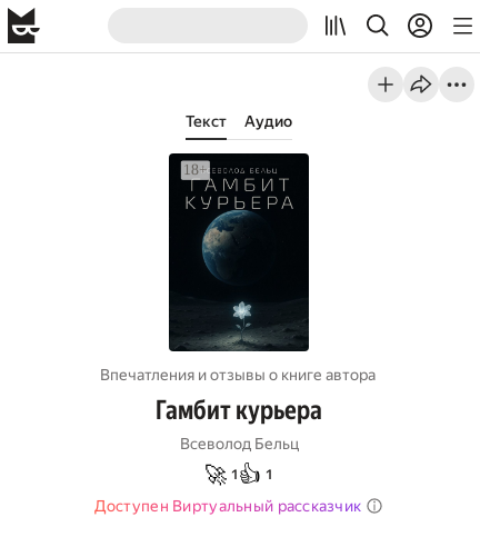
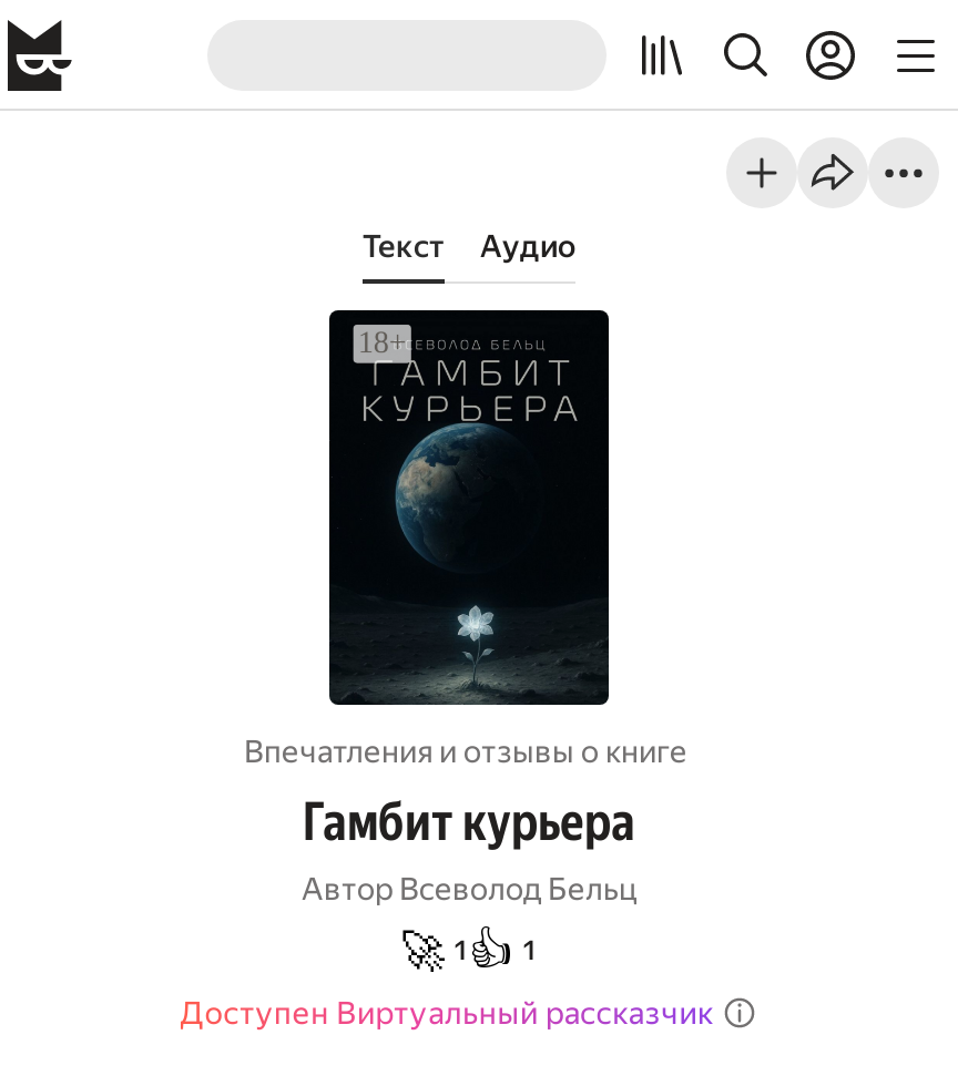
[99,366,375,384] Впечатления и отзывы о книге автора -> [244,734,687,769] Впечатления и отзывы о книге
[179,435,298,453] Всеволод Бельц -> [302,871,636,906] Автор Всеволод Бельц

